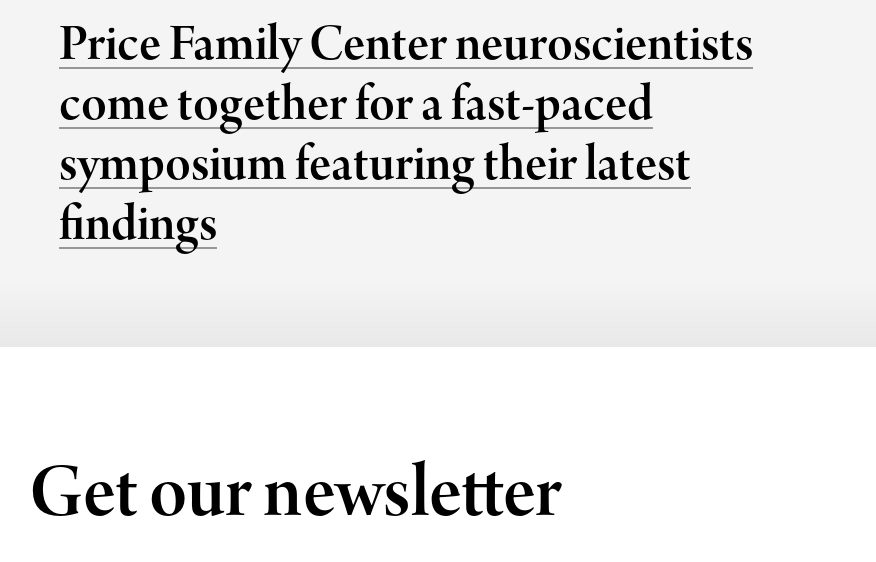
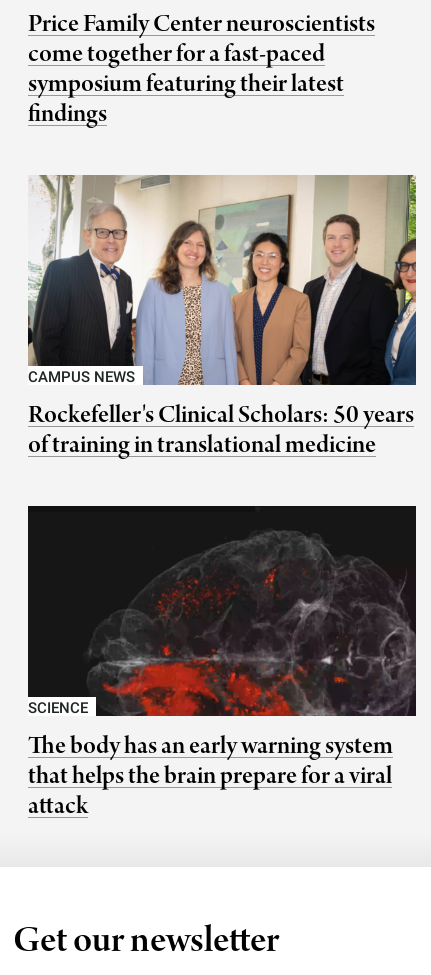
none -> [27,174,417,462] [image] | CAMPUS NEWS | Rockefeller's Clinical Scholars: 50 years | of training in translational medicine
none -> [27,505,417,823] [image] | SCIENCE | The body has an early warning system | that helps the brain prepare for a viral | attack

